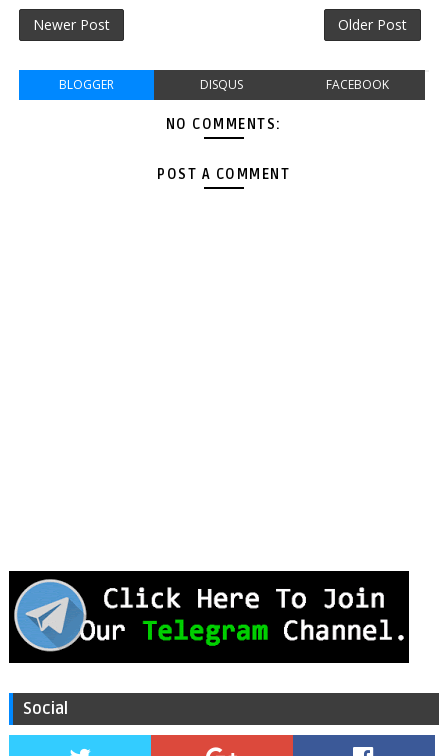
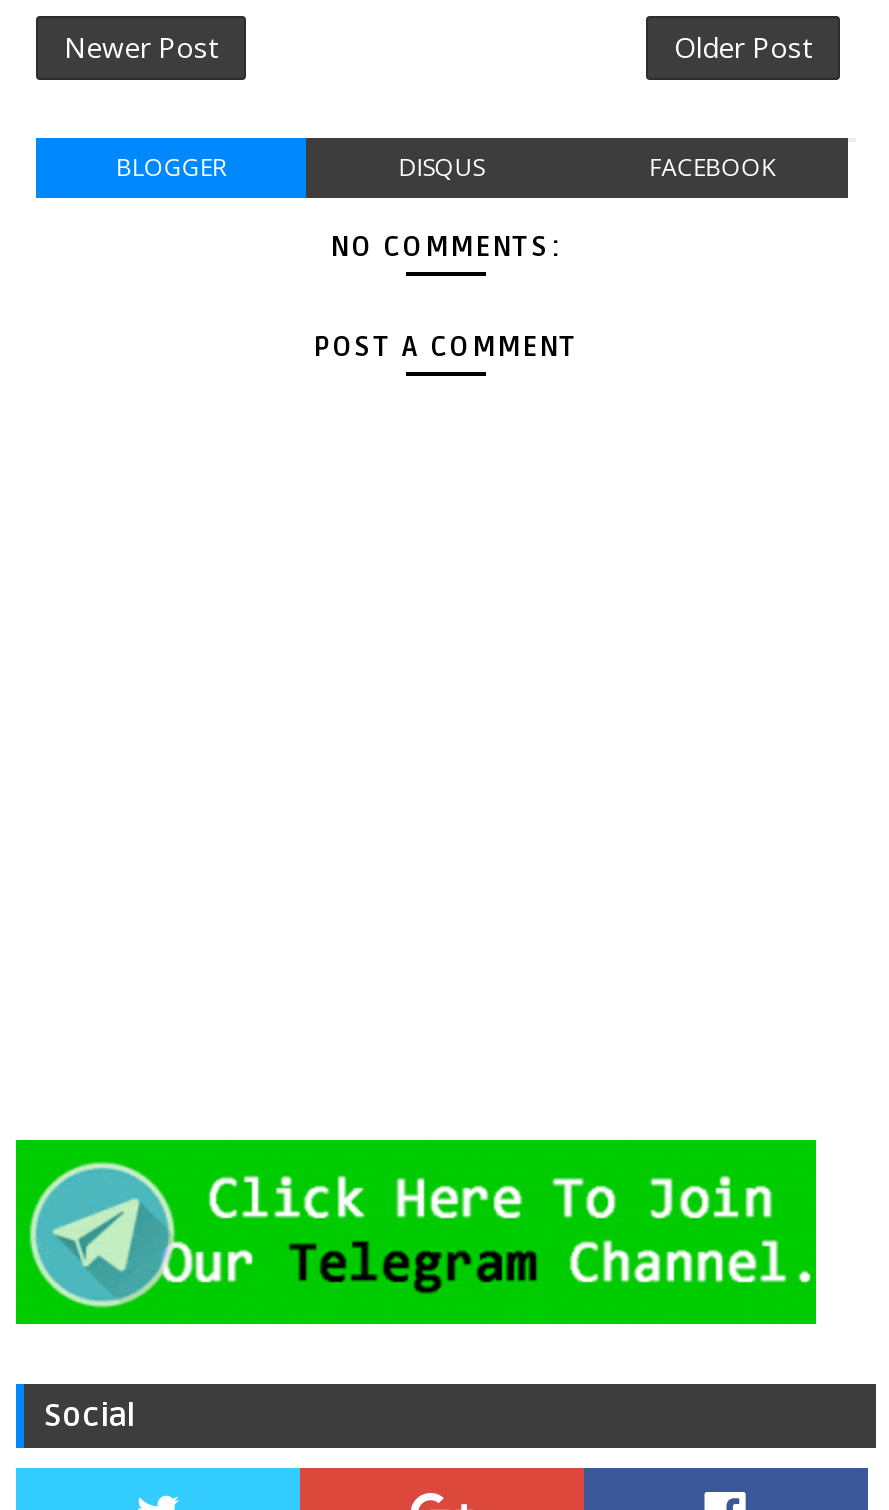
[8,570,410,664] [image] -> [14,1138,818,1326] [image]

